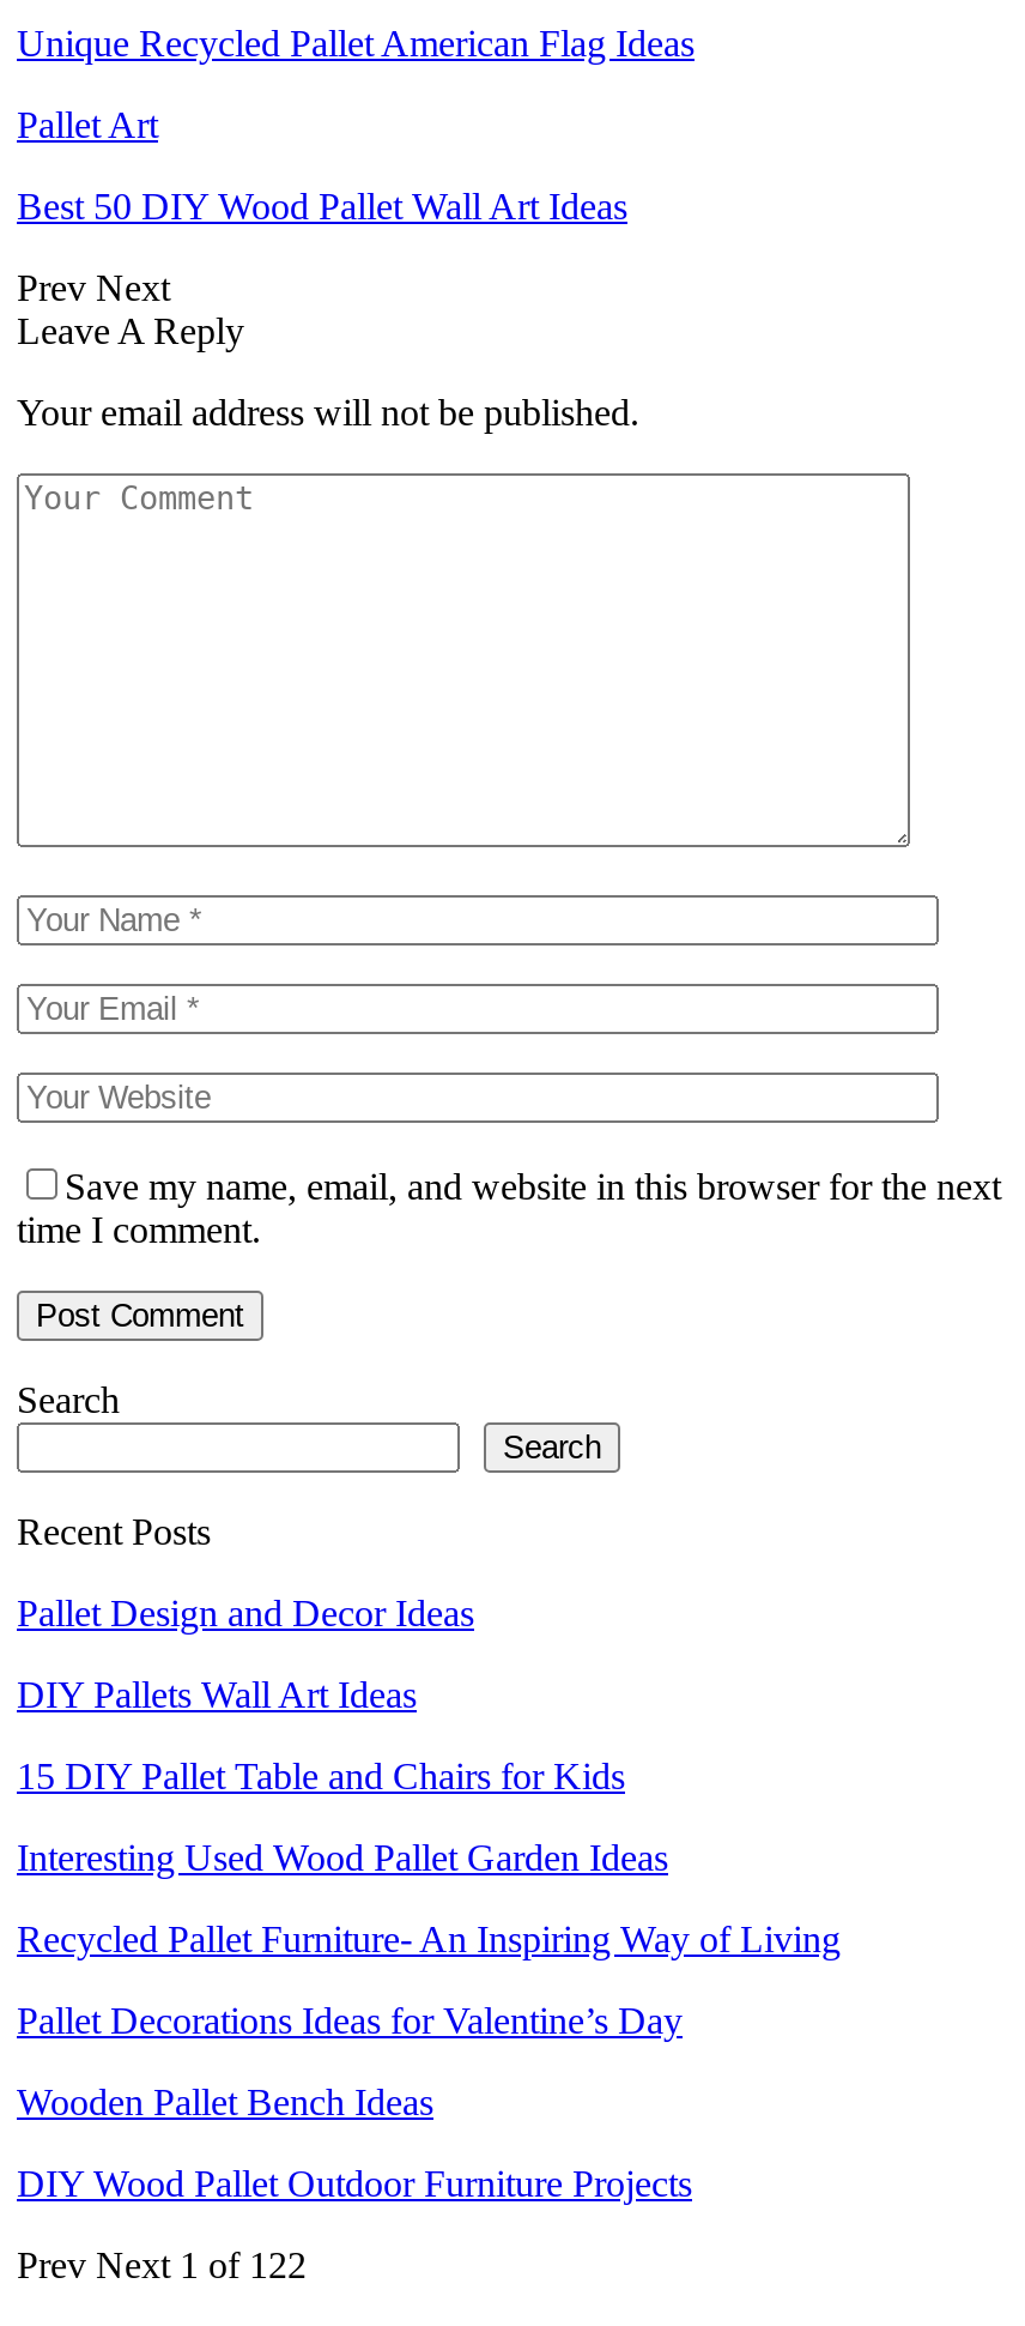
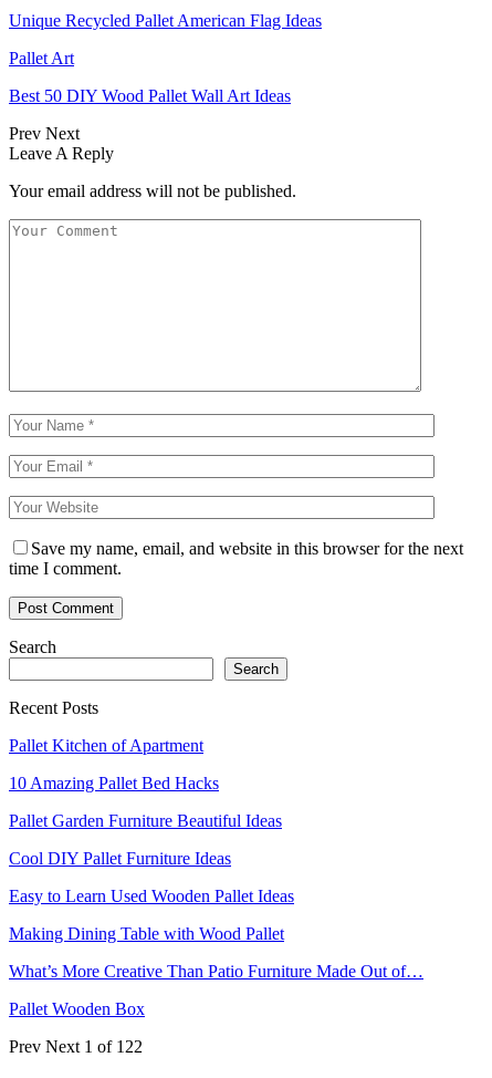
[17,1592,474,1633] Pallet Design and Decor Ideas -> [9,736,203,755] Pallet Kitchen of Apartment
[17,1674,417,1714] DIY Pallets Wall Art Ideas -> [9,773,219,792] 10 Amazing Pallet Bed Hacks
[17,1755,625,1796] 15 DIY Pallet Table and Chairs for Kids -> [9,811,282,830] Pallet Garden Furniture Beautiful Ideas
[17,1837,668,1877] Interesting Used Wood Pallet Garden Ideas -> [9,849,231,867] Cool DIY Pallet Furniture Ideas
[17,1918,841,1959] Recycled Pallet Furniture- An Inspiring Way of Living -> [9,886,294,905] Easy to Learn Used Wooden Pallet Ideas
[17,2000,683,2040] Pallet Decorations Ideas for Valentine’s Day -> [9,924,284,943] Making Dining Table with Wood Pallet
[17,2081,433,2122] Wooden Pallet Bench Ideas -> [9,962,423,980] What’s More Creative Than Patio Furniture Made Out of…
[17,2163,692,2203] DIY Wood Pallet Outdoor Furniture Projects -> [9,999,145,1018] Pallet Wooden Box

